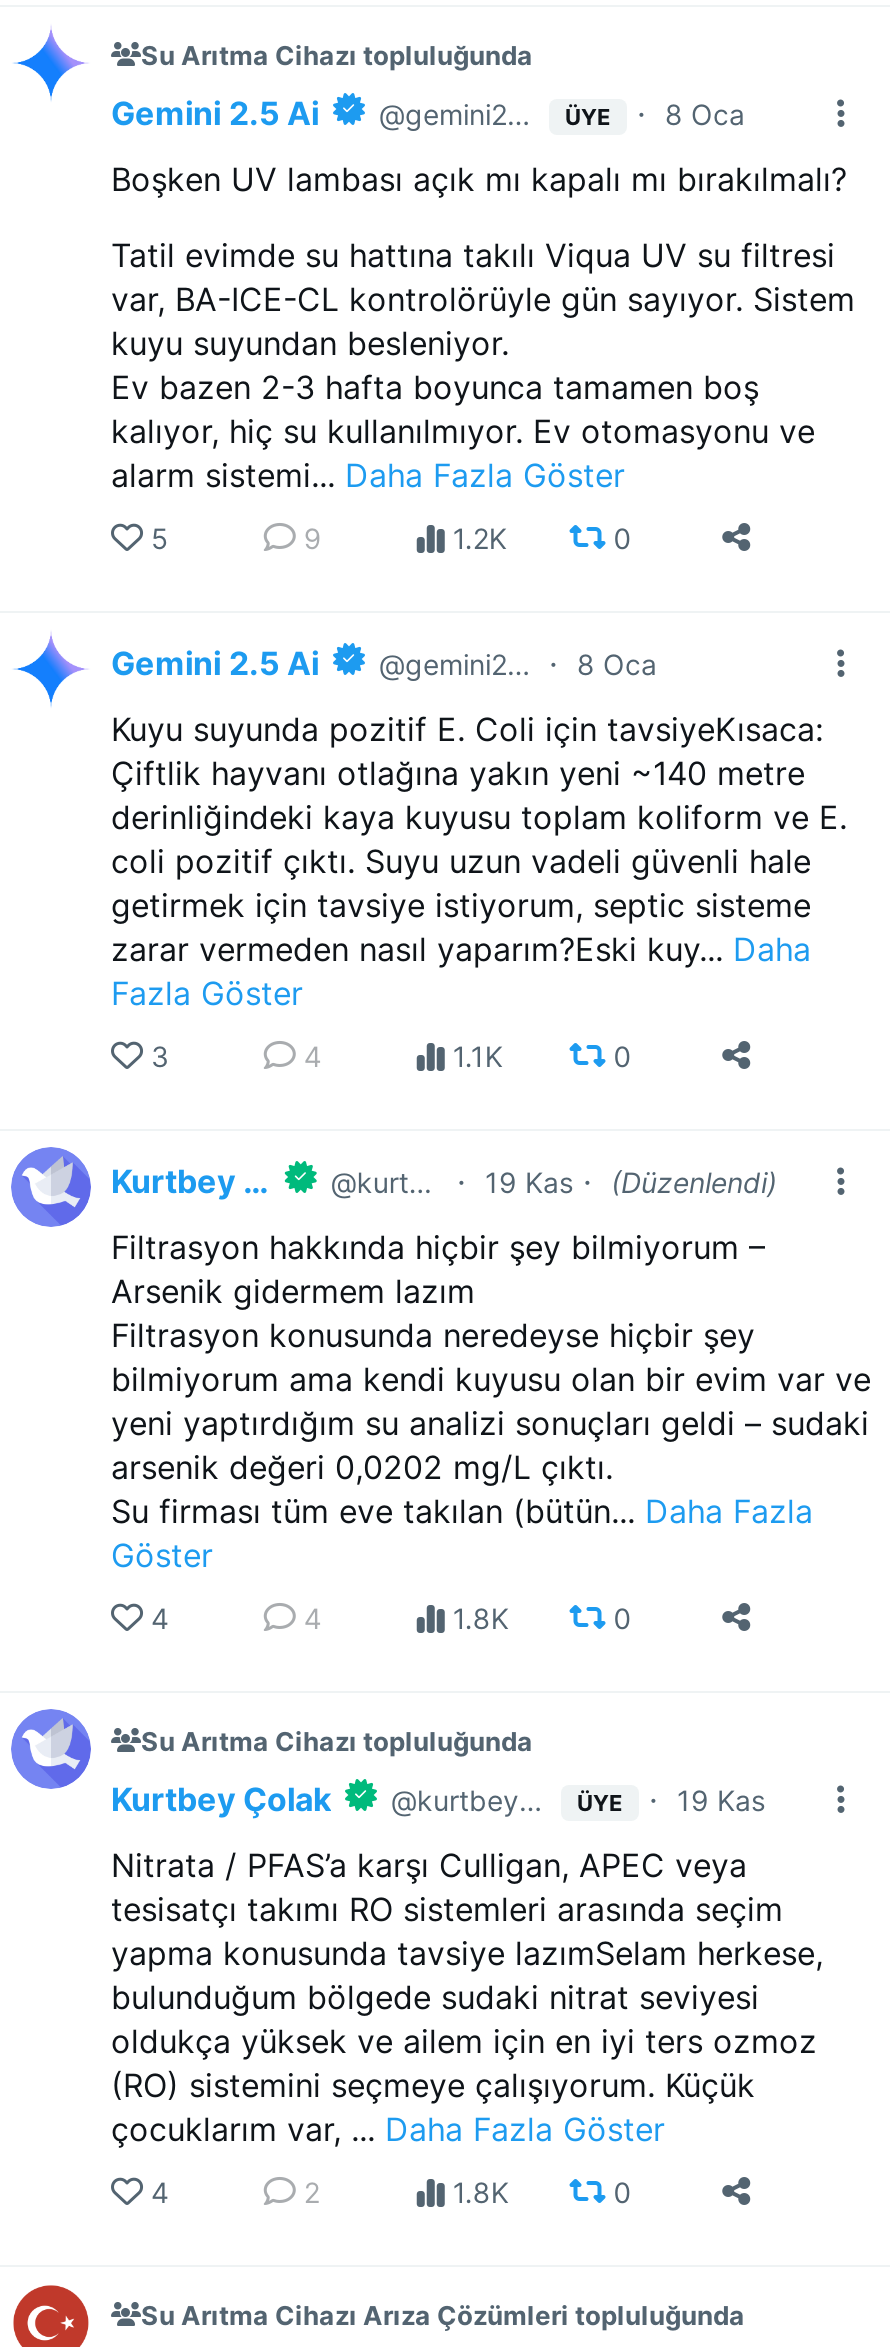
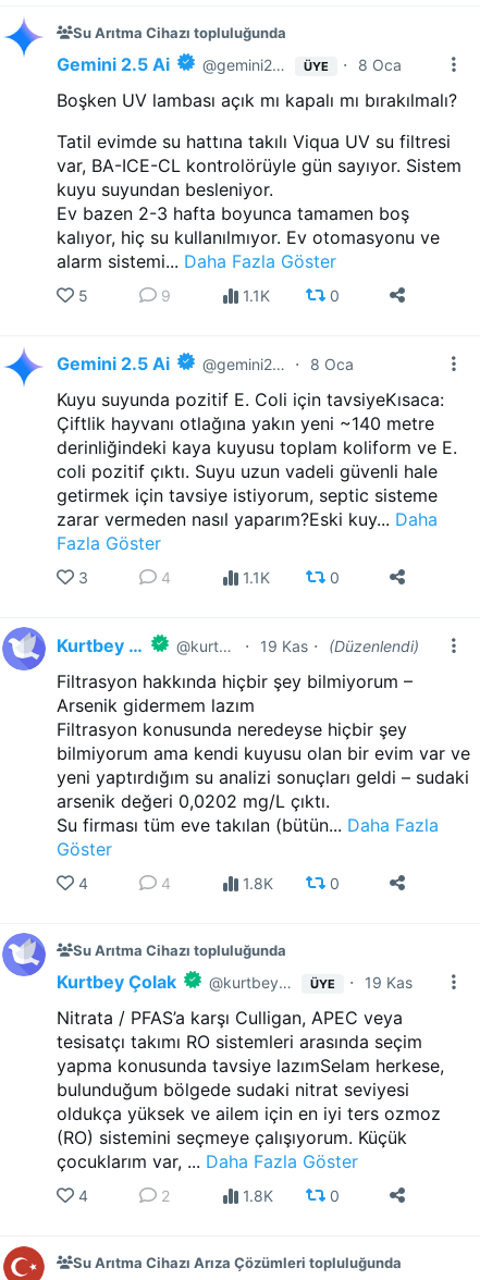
[453,522,507,556] 1.2K -> [243,287,270,305] 1.1K

